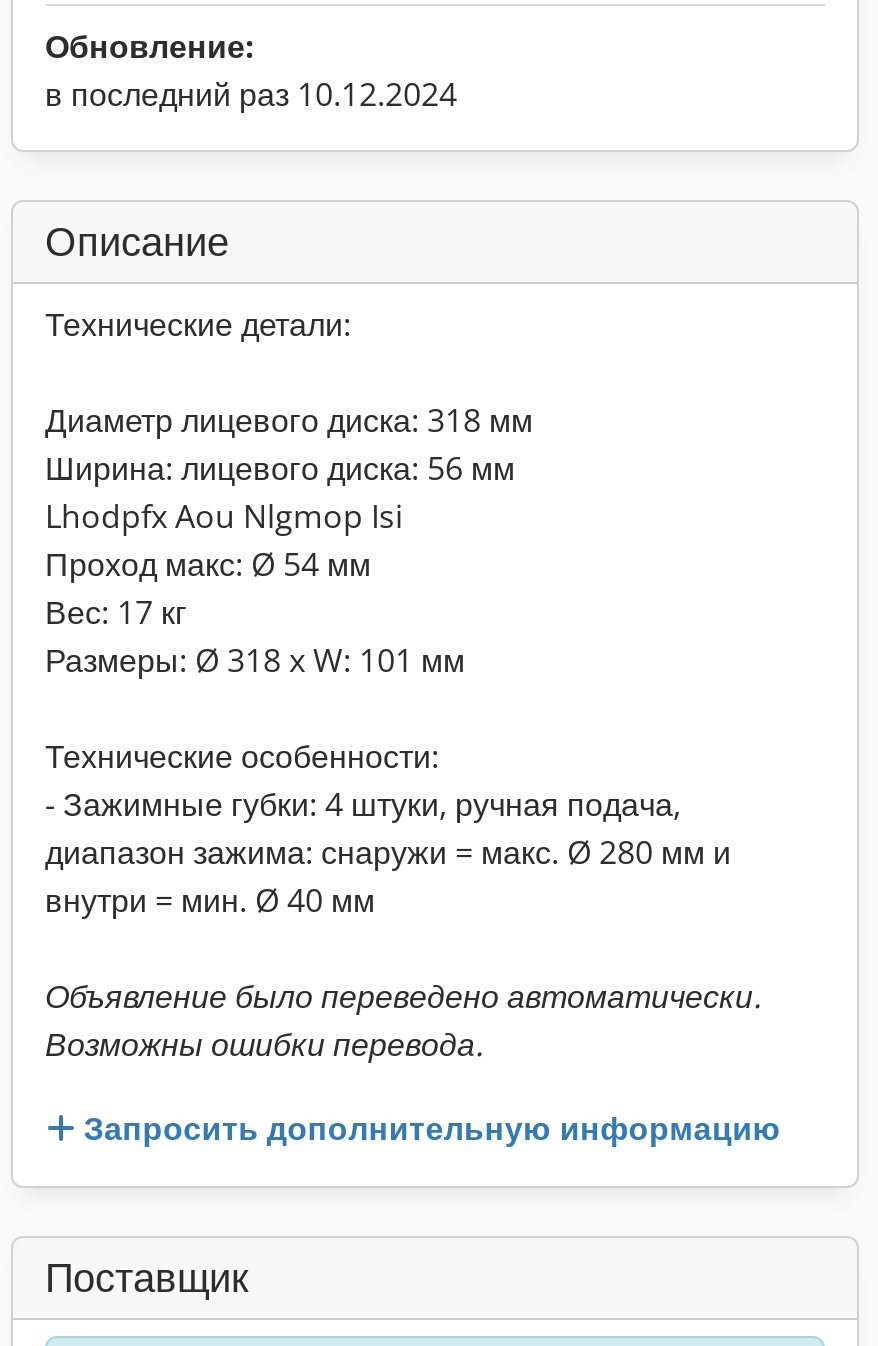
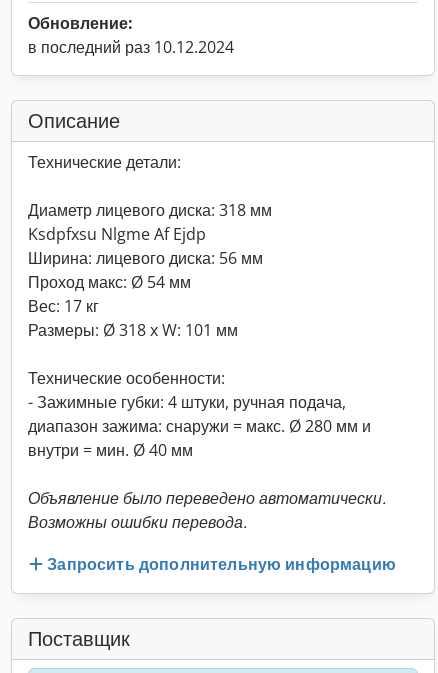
none -> [28,223,206,245] Ksdpfxsu Nlgme Af Ejdp
moved [45,446,515,490] -> [28,247,263,269]: Ширина: лицевого диска: 56 мм
[45,494,403,538] Lhodpfx Aou Nlgmop Isi -> none

